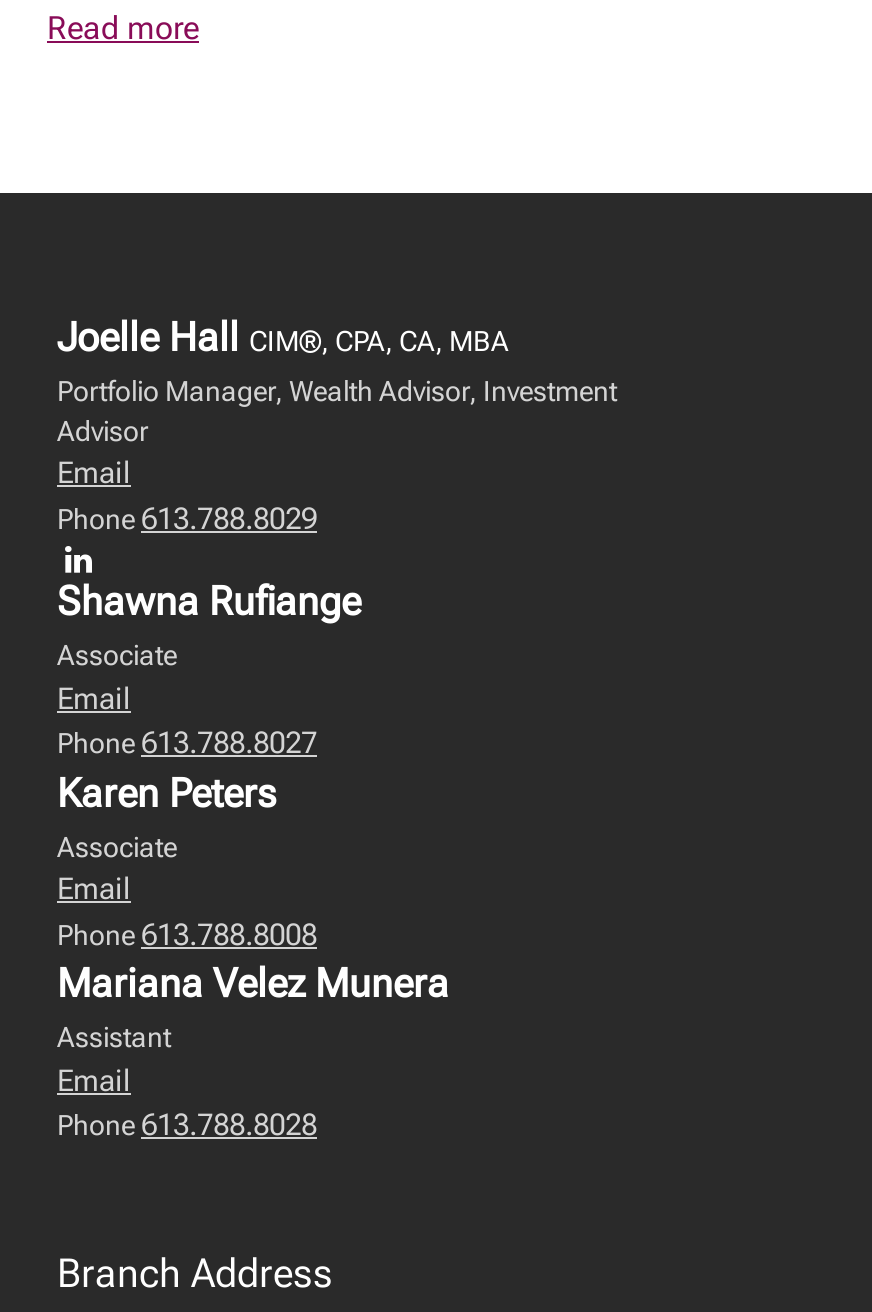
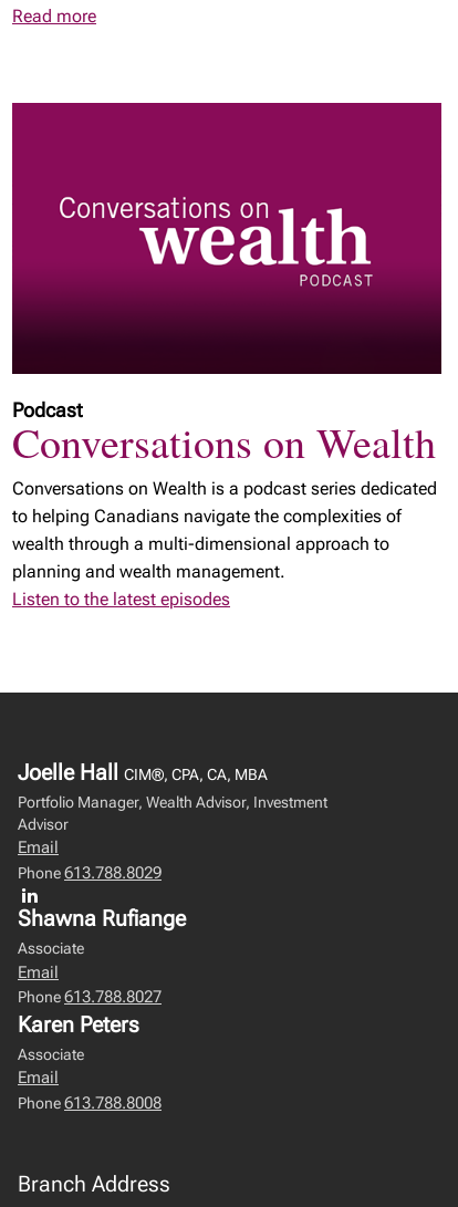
none -> [11,102,443,609] [image] | Podcast | Conversations on Wealth | Conversations on Wealth is a podcast series dedicated | to helping Canadians navigate the complexities of | wealth through a multi-dimensional approach to | planning and wealth management. | Listen to the latest episodes
moved [57,312,617,952] -> [18,759,327,1113]: Joelle Hall CIM®, CPA, CA, MBA | Portfolio Manager, Wealth Advisor, Investment | Advisor | ... | Email | Phone 613.788.8008
[57,959,449,1143] Mariana Velez Munera | Assistant | Email | Phone 613.788.8028 -> none

